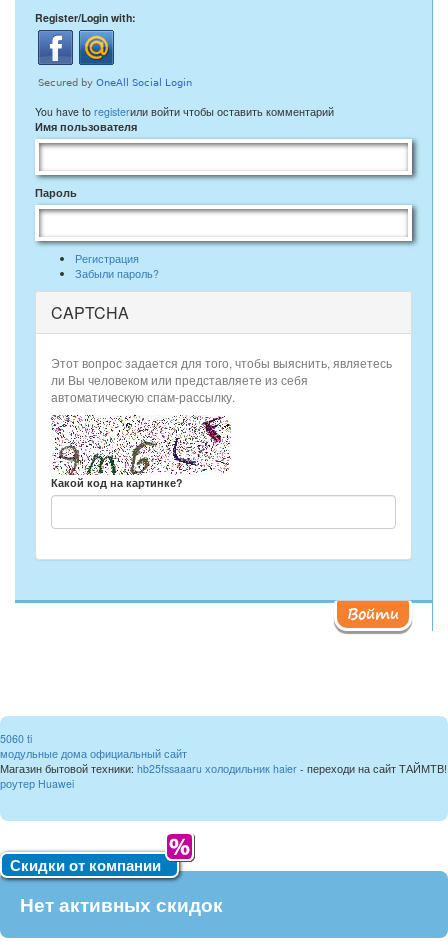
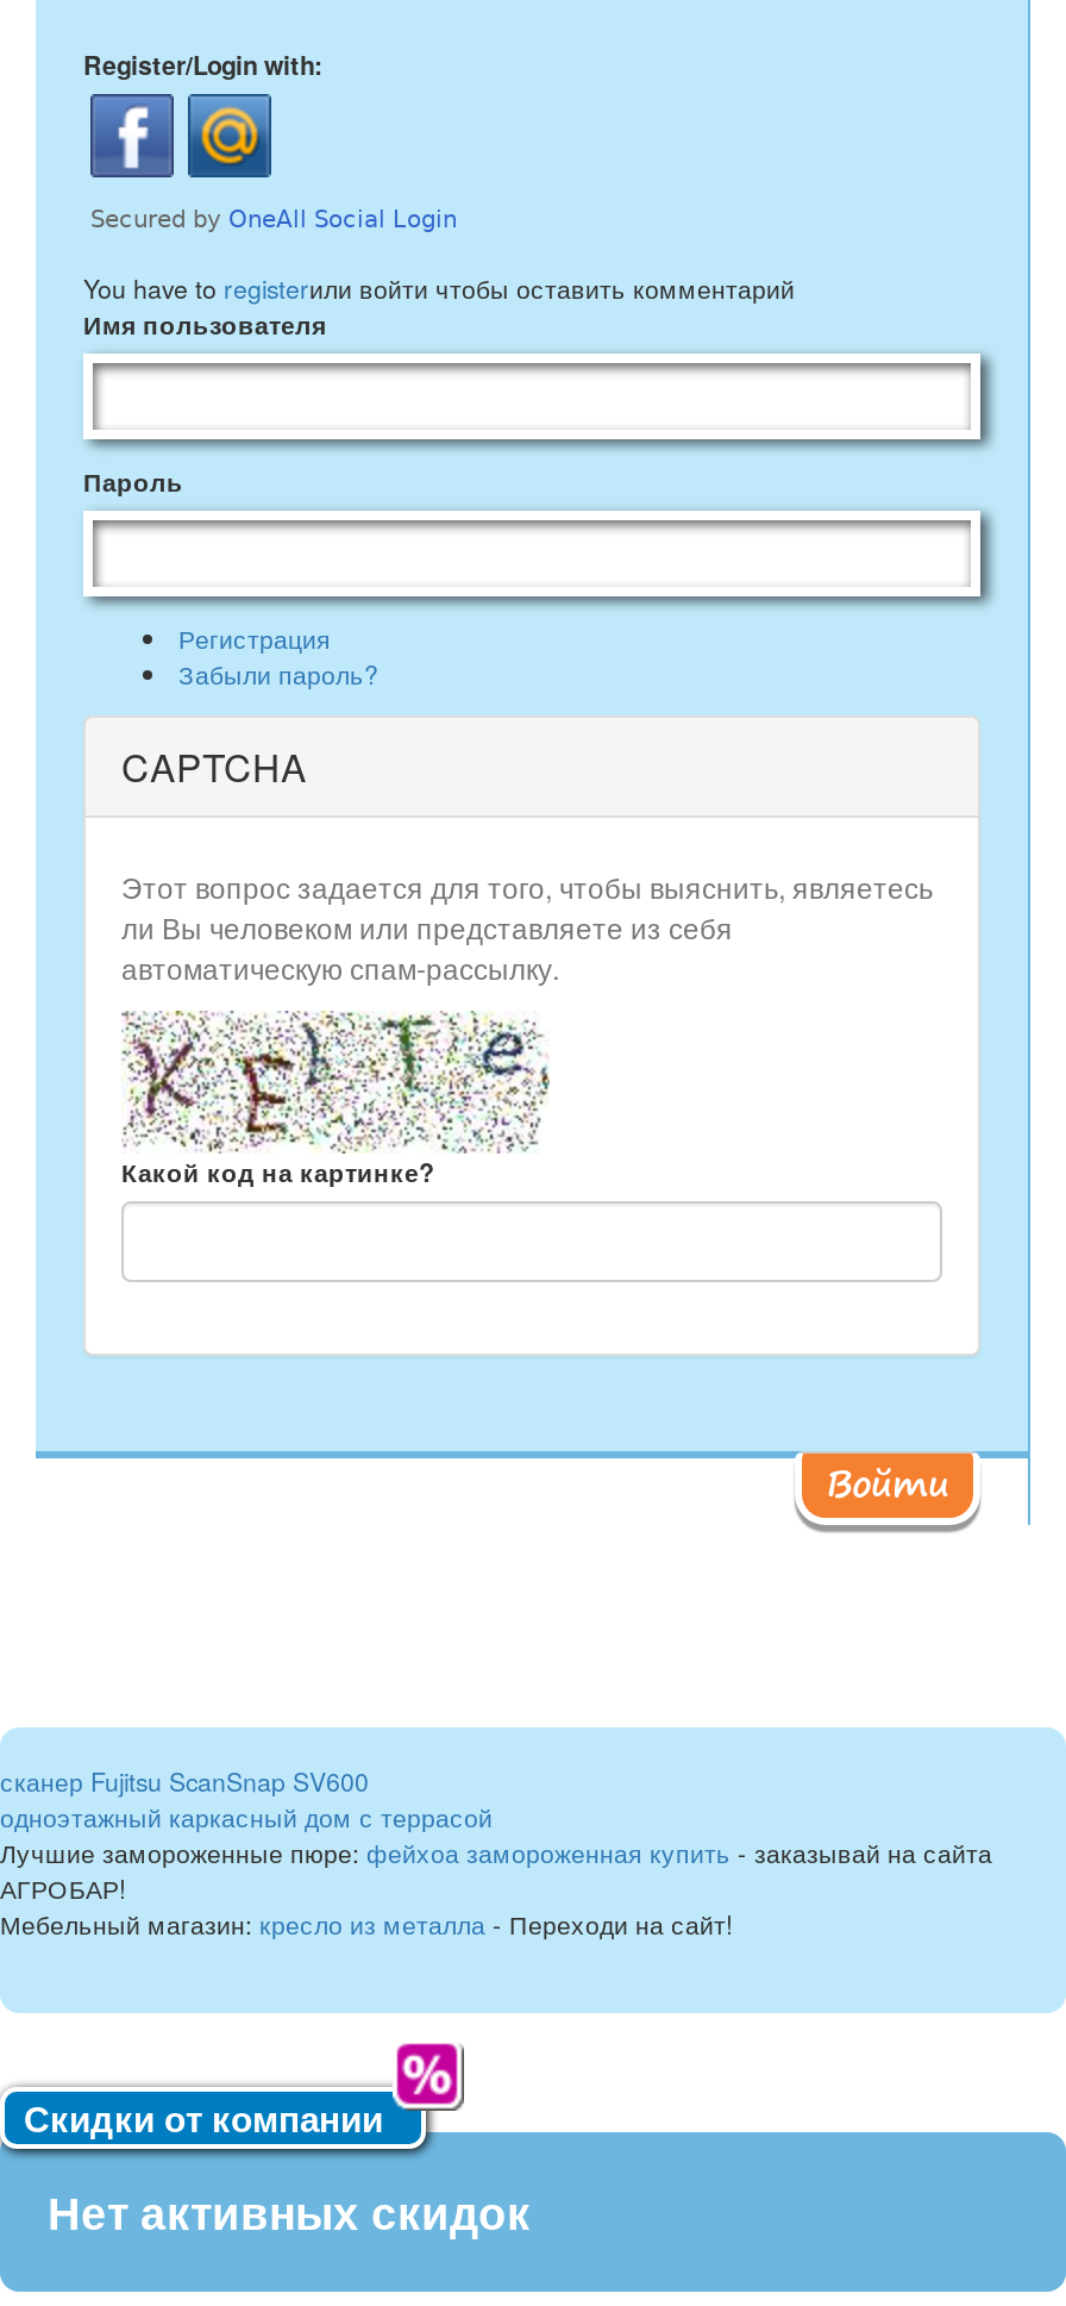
[51,414,232,474] [image] -> [121,1011,550,1154] [image]
[0,731,447,791] 5060 ti | модульные дома официальный сайт | Магазин бытовой техники: hb25fssaaaru холодильник haier - переходи на сайт ТАЙМТВ! | роутер Huawei -> [0,1763,992,1942] сканер Fujitsu ScanSnap SV600 | одноэтажный каркасный дом с террасой | Лучшие замороженные пюре: фейхоа замороженная купить - заказывай на сайта | АГРОБАР! | Мебельный магазин: кресло из металла - Переходи на сайт!

